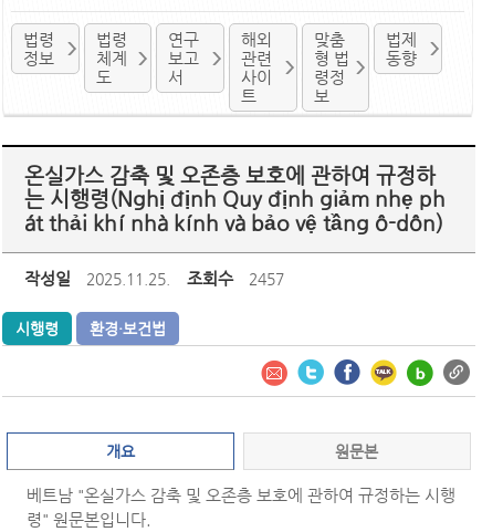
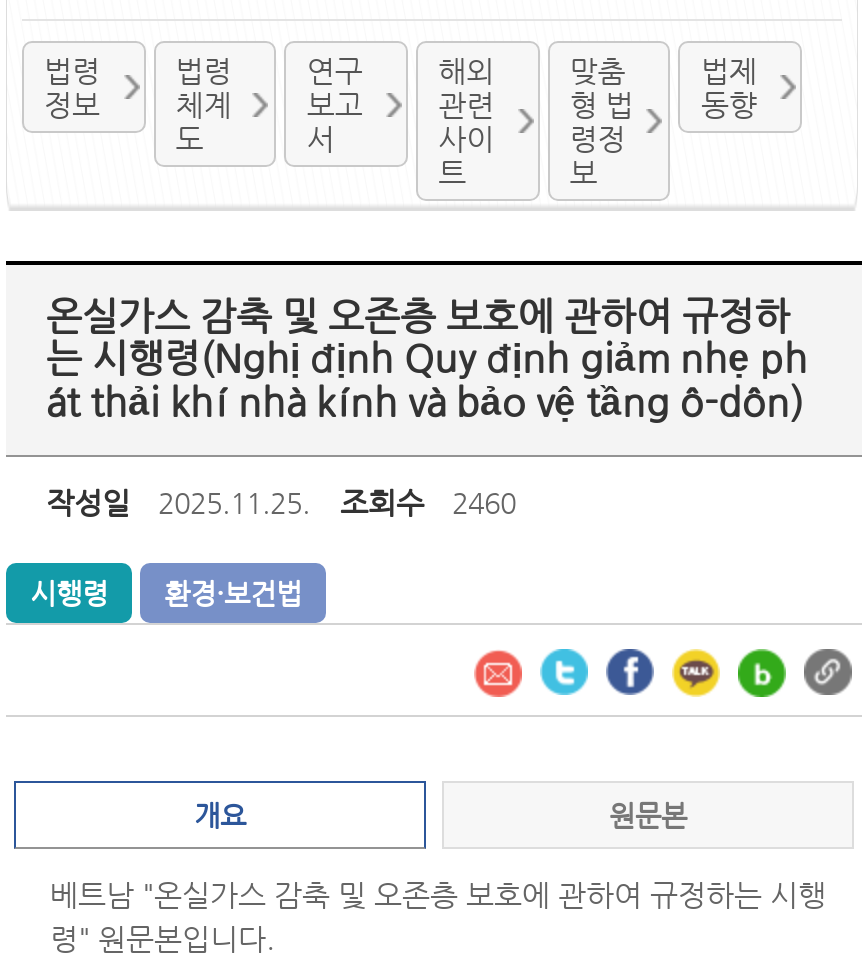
[24,269,284,288] 작성일 2025.11.25. 조회수 2457 -> [46,485,516,519] 작성일 2025.11.25. 조회수 2460

